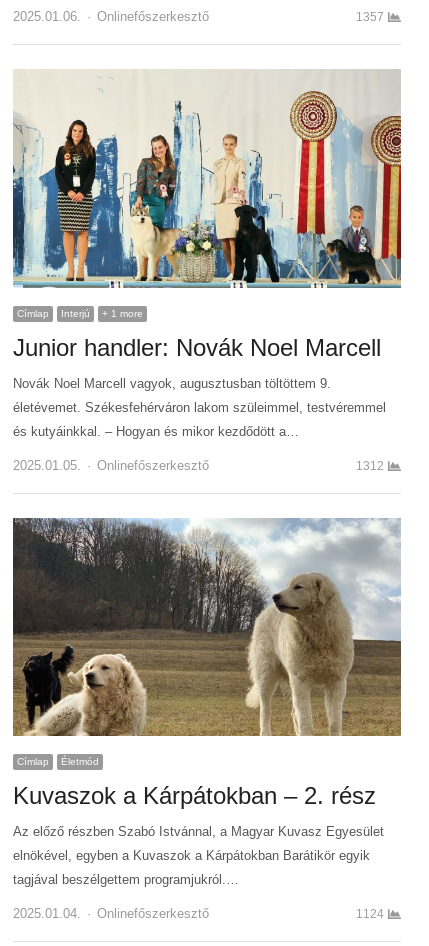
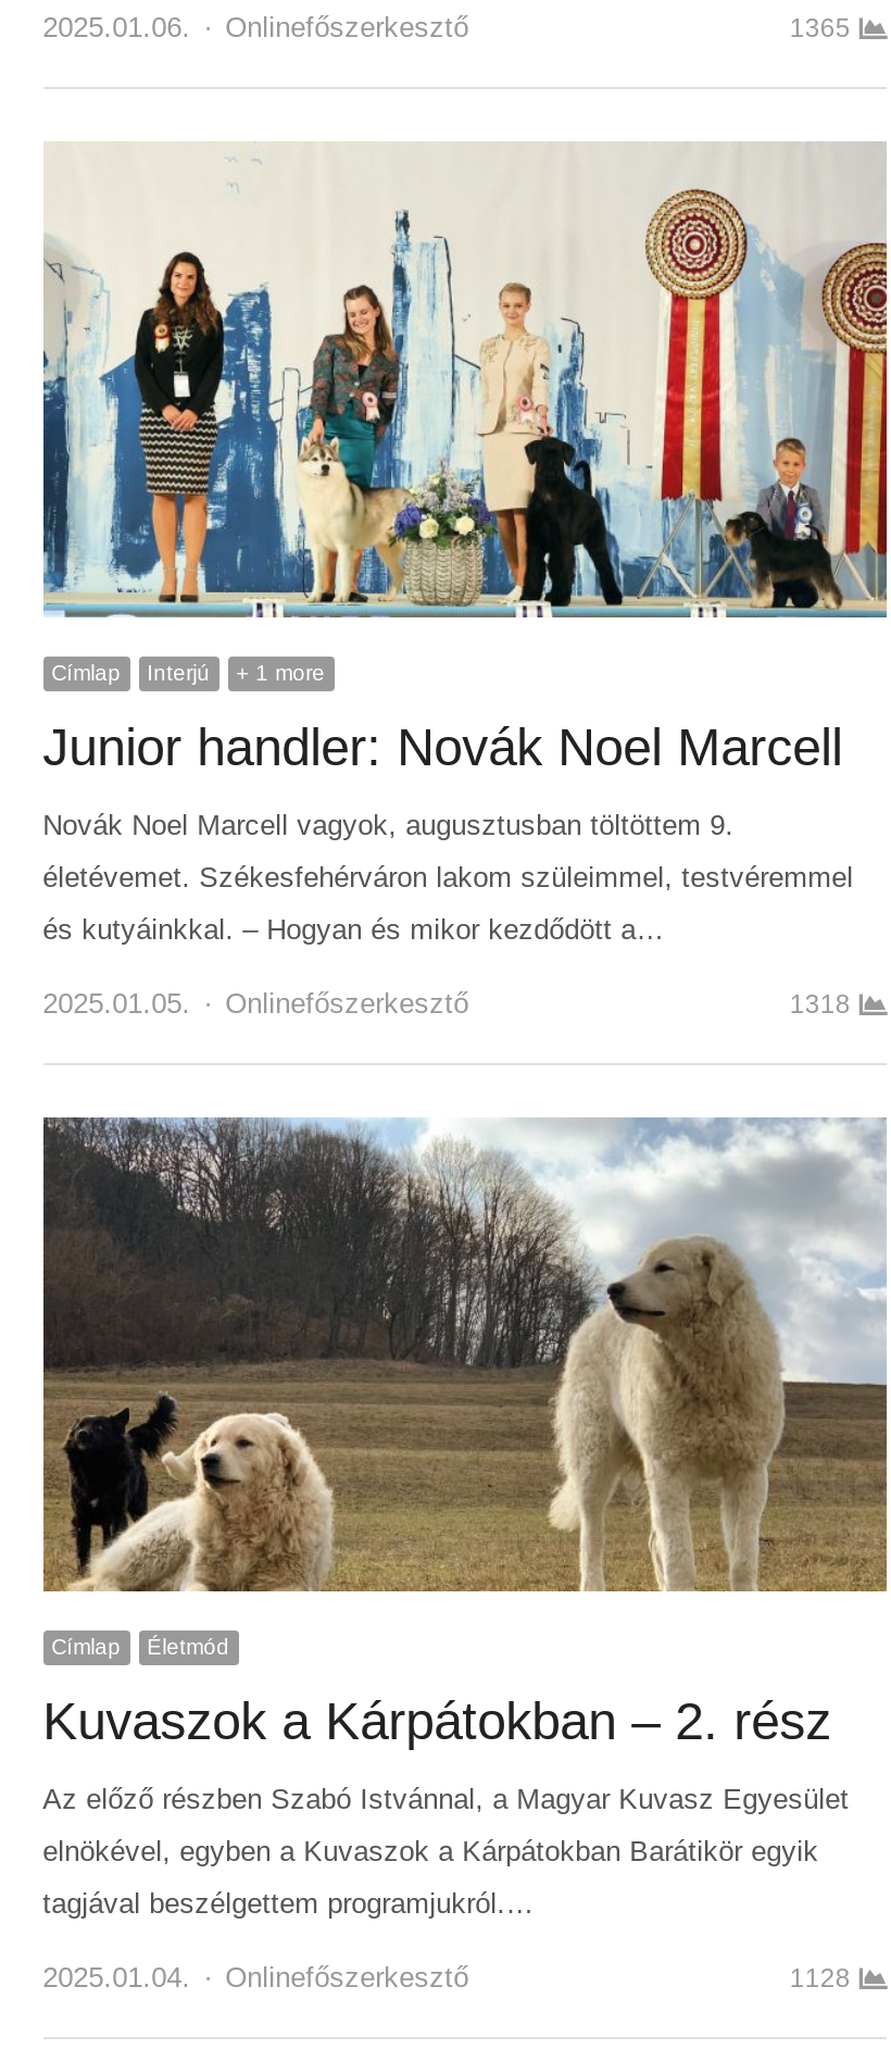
[356,10,384,24] 1357 -> [790,13,851,44] 1365
[356,459,384,473] 1312 -> [790,989,851,1019] 1318
[356,907,384,921] 1124 -> [790,1964,851,1994] 1128

